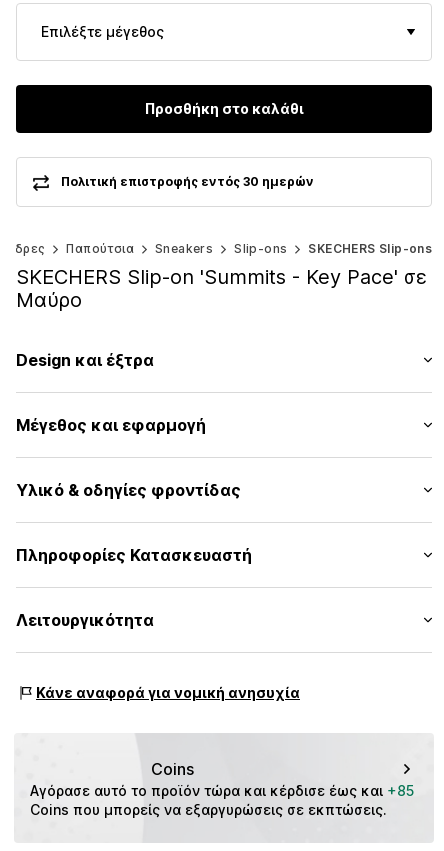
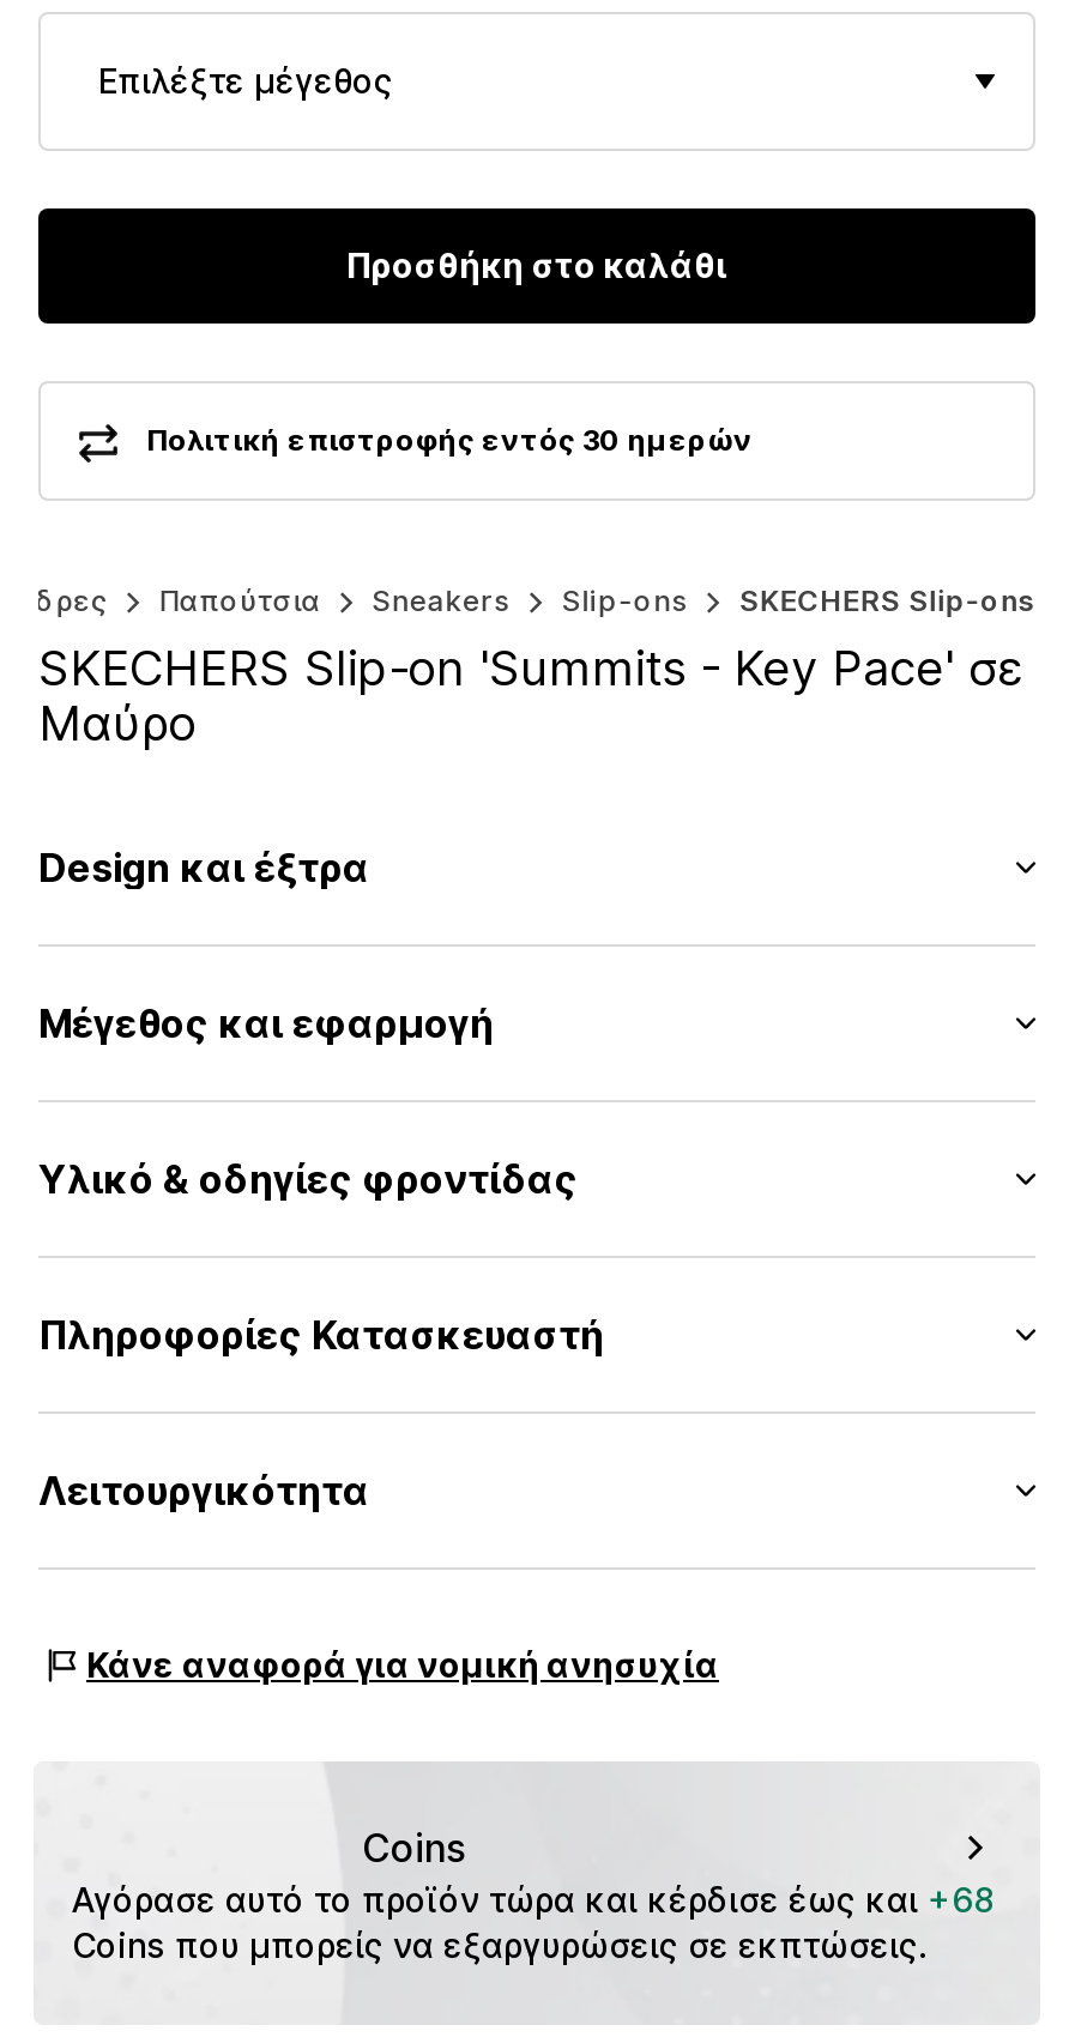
[30,782,414,799] Αγόρασε αυτό το προϊόν τώρα και κέρδισε έως και +85 -> [72,1878,995,1919] Αγόρασε αυτό το προϊόν τώρα και κέρδισε έως και +68

